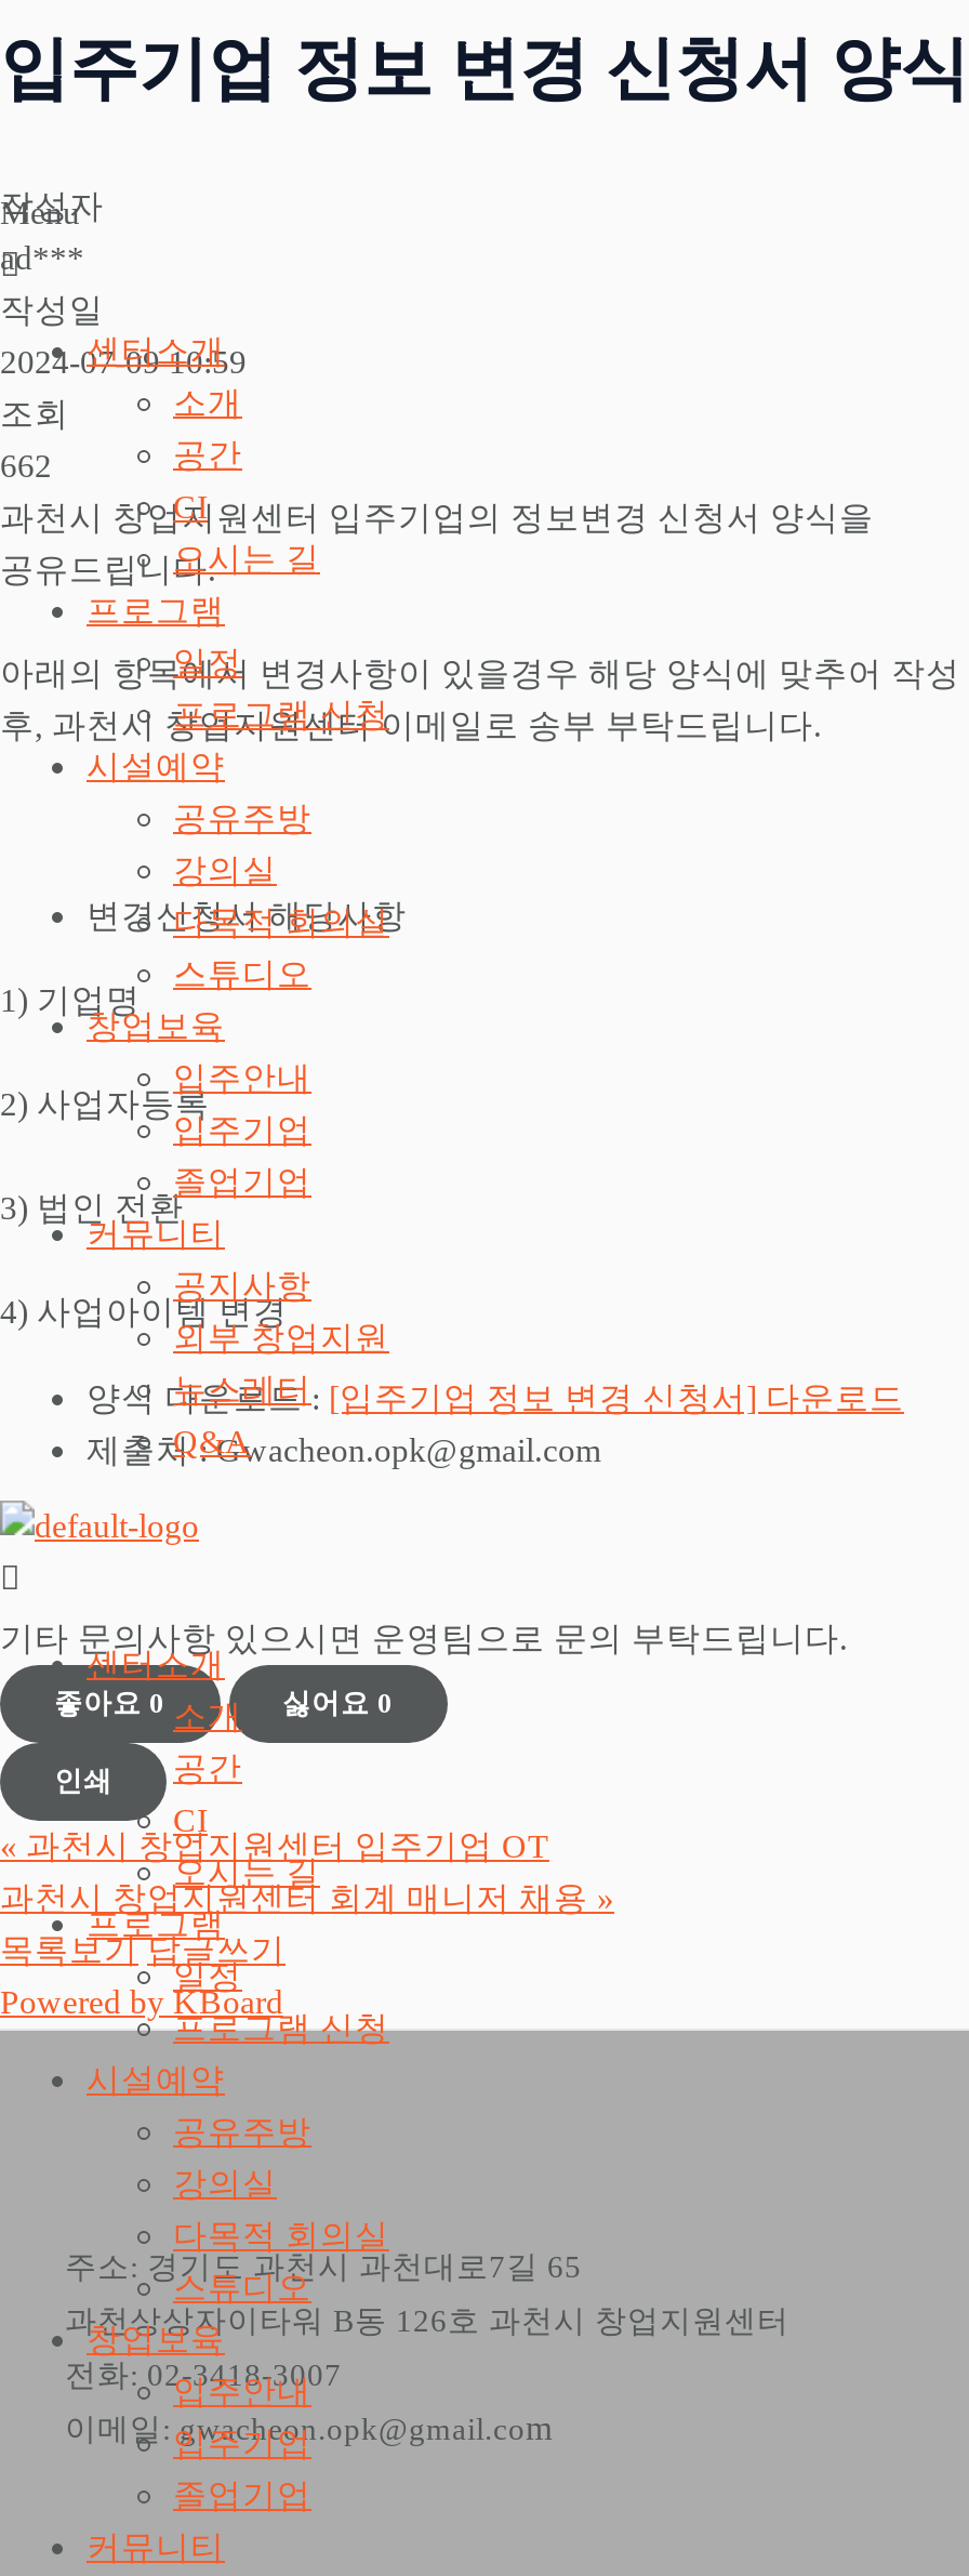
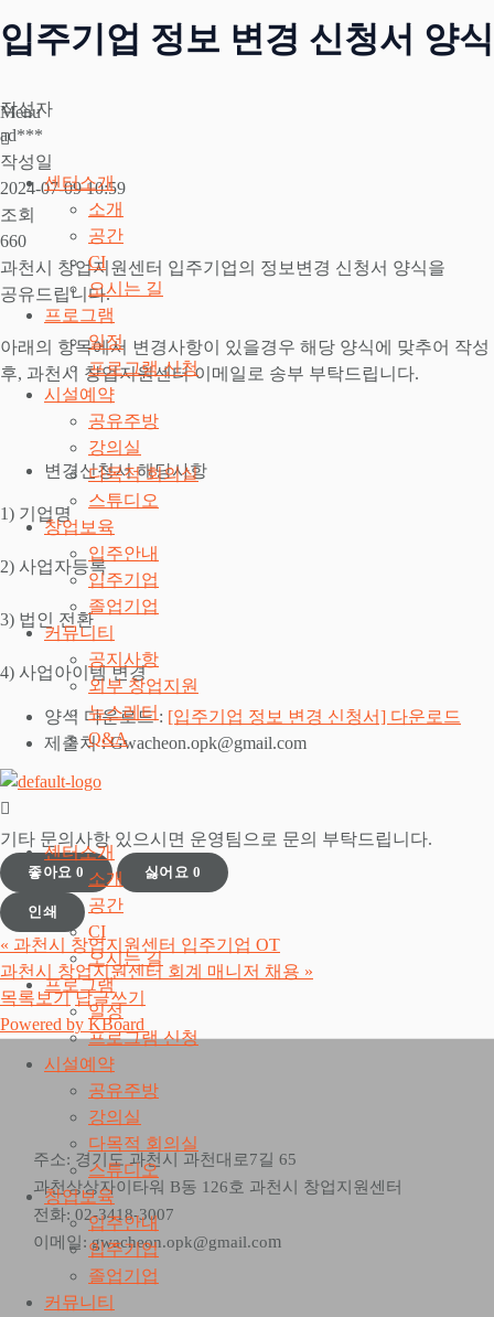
[0,447,52,484] 662 -> [0,232,26,250] 660

